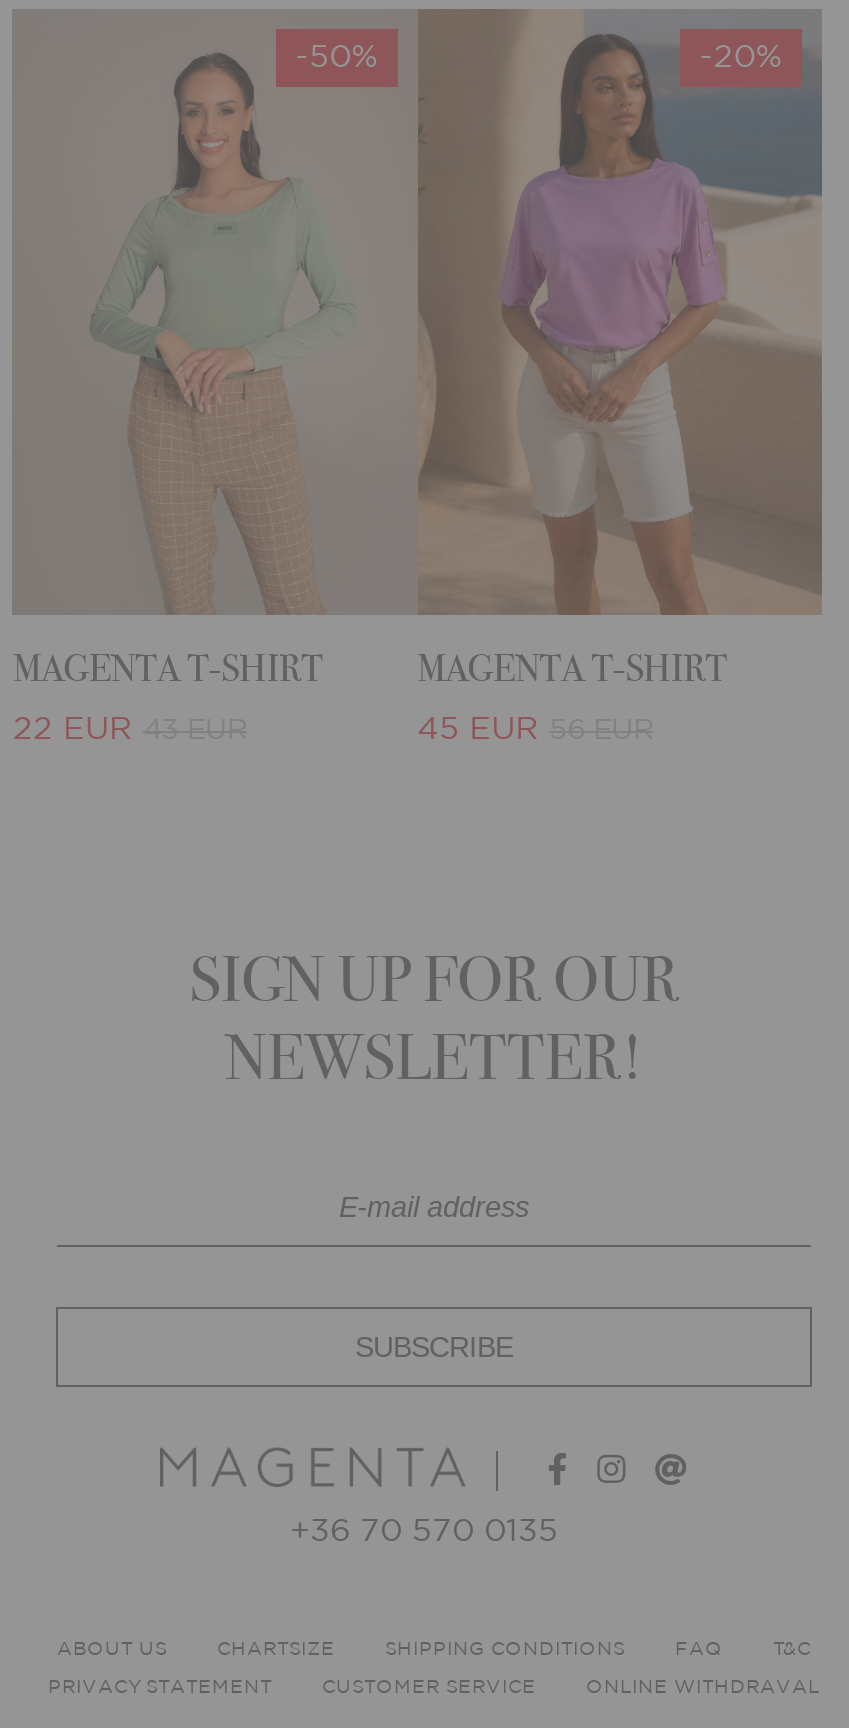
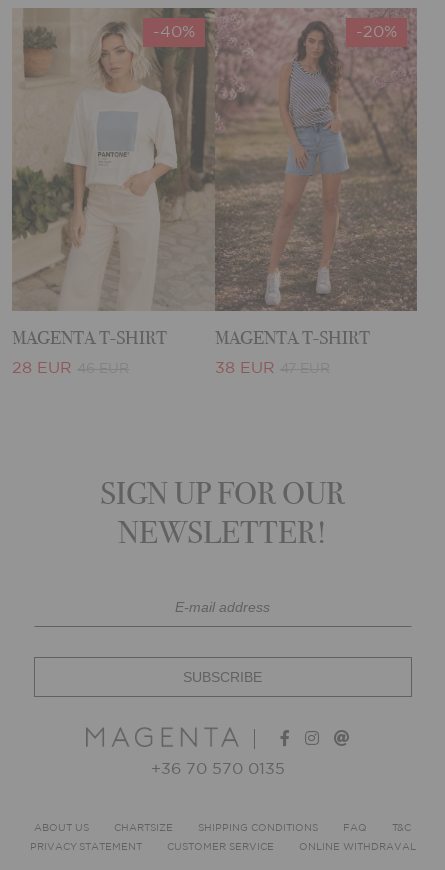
[14,9,824,617] [image] | -50% -> [12,8,418,312] [image] | -40%
[13,713,247,745] 22 EUR 43 EUR -> [12,360,129,376] 28 EUR 46 EUR
[417,713,653,745] 45 EUR 56 EUR -> [215,360,330,376] 38 EUR 47 EUR

